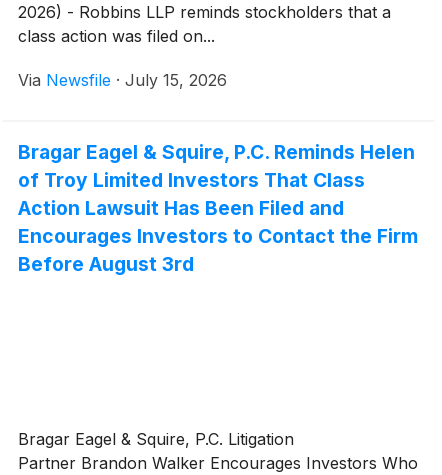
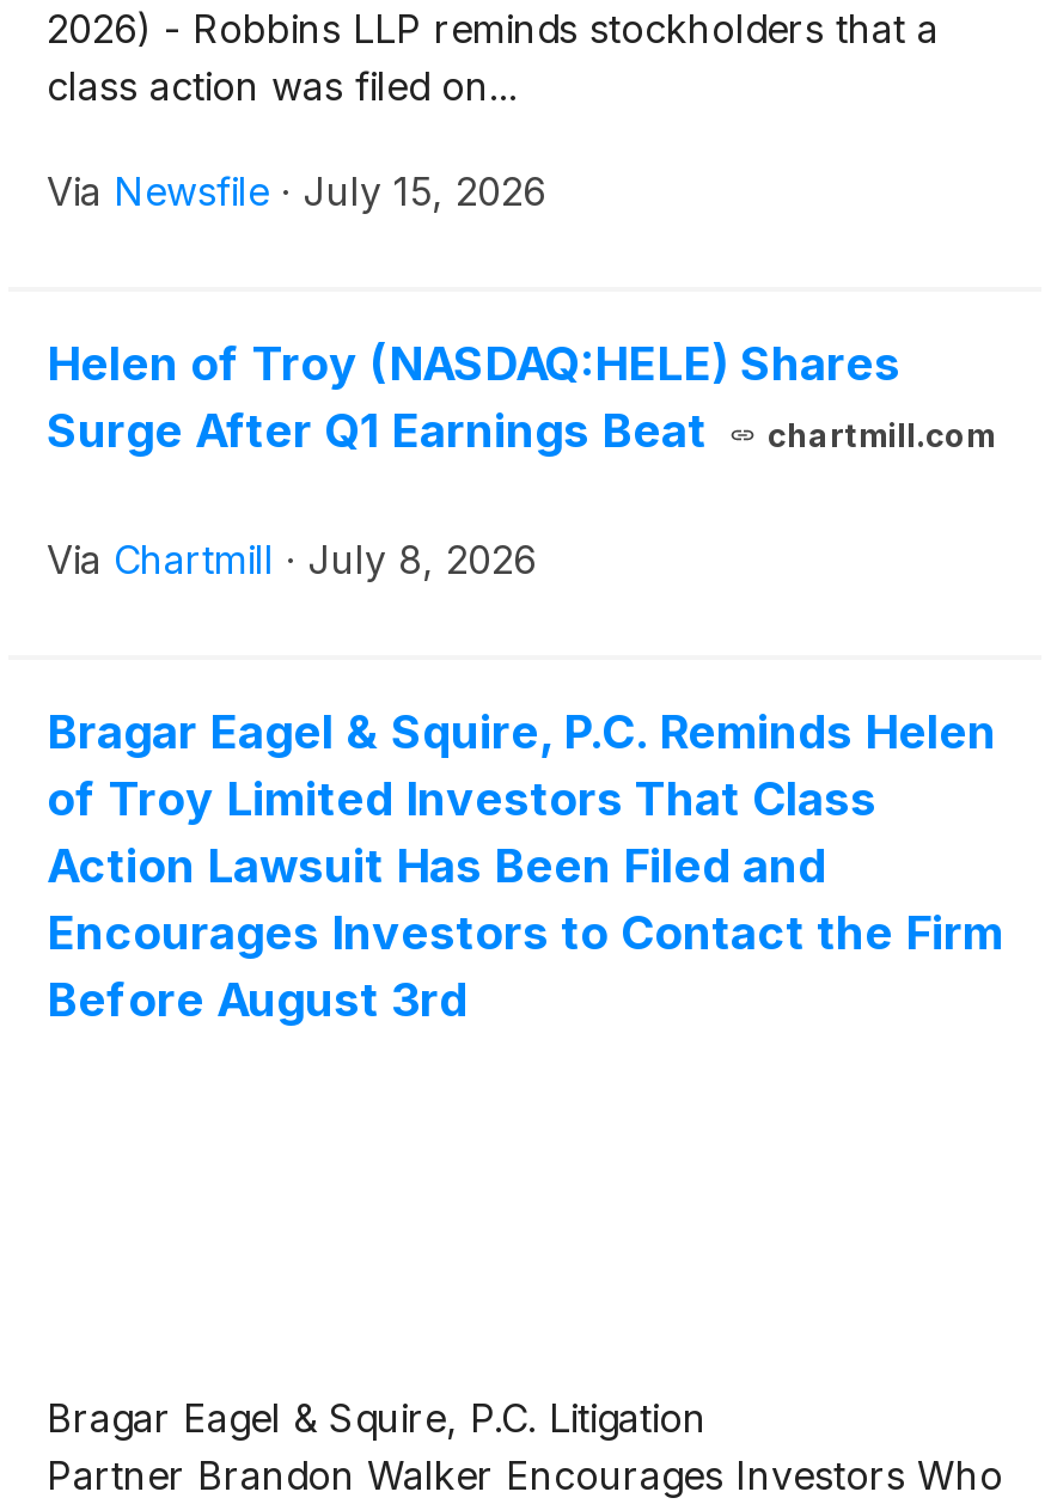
none -> [47,336,995,584] Helen of Troy (NASDAQ:HELE) Shares | Surge After Q1 Earnings Beat | chartmill.com | Via Chartmill · July 8, 2026

